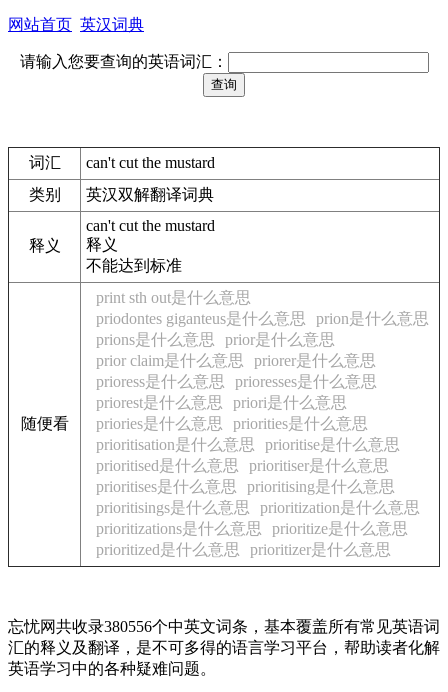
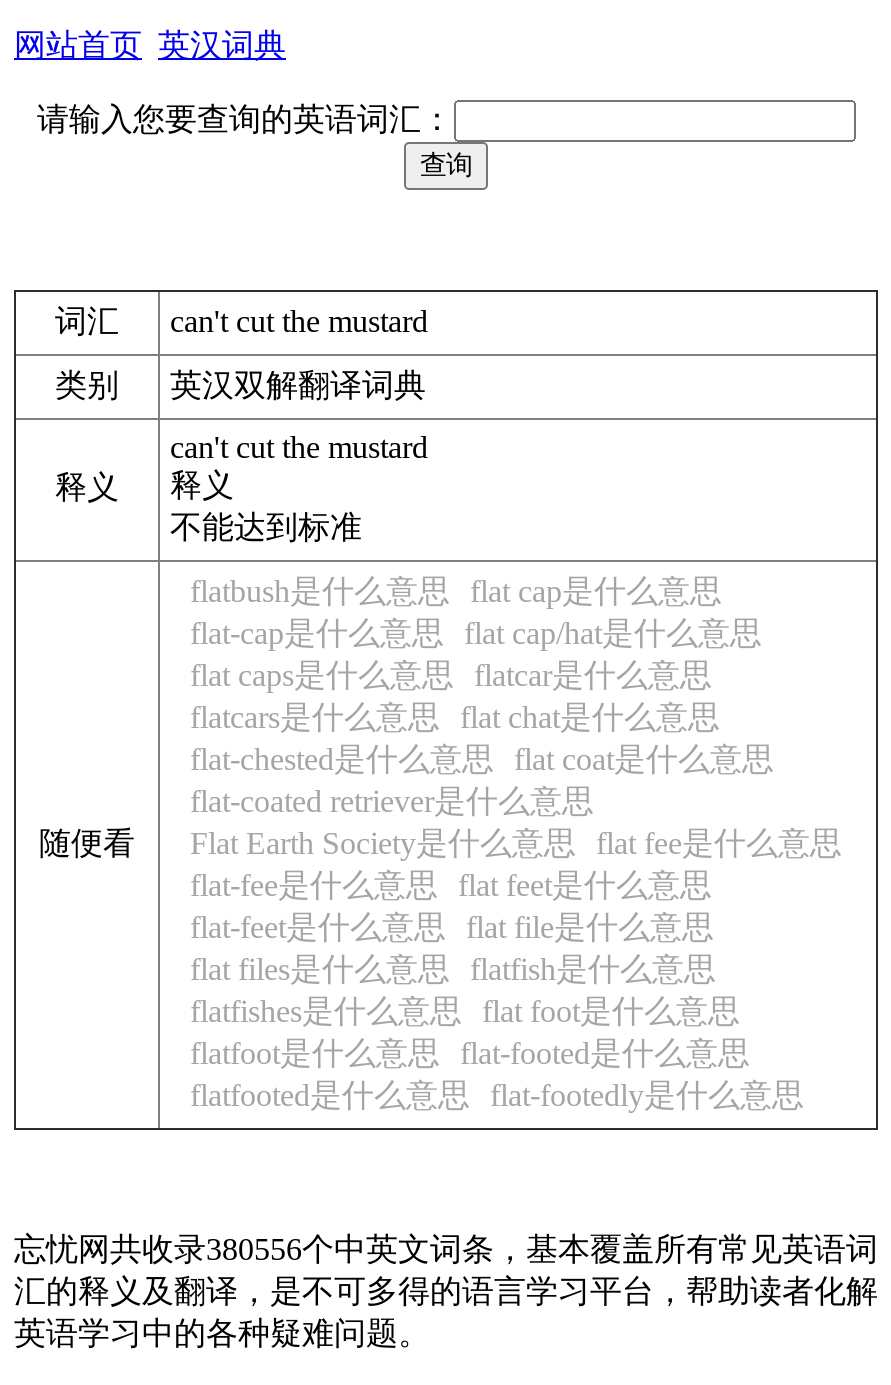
[96,289,429,558] print sth out是什么意思 | priodontes giganteus是什么意思 prion是什么意思 | prions是什么意思 prior是什么意思 | prior claim是什么意思 priorer是什么意思 | prioress是什么意思 prioresses是什么意思 | priorest是什么意思 priori是什么意思 | priories是什么意思 priorities是什么意思 | prioritisation是什么意思 prioritise是什么意思 | prioritised是什么意思 prioritiser是什么意思 | prioritises是什么意思 prioritising是什么意思 | prioritisings是什么意思 prioritization是什么意思 | prioritizations是什么意思 prioritize是什么意思 | prioritized是什么意思 prioritizer是什么意思 -> [190,574,842,1112] flatbush是什么意思 flat cap是什么意思 | flat-cap是什么意思 flat cap/hat是什么意思 | flat caps是什么意思 flatcar是什么意思 | flatcars是什么意思 flat chat是什么意思 | flat-chested是什么意思 flat coat是什么意思 | flat-coated retriever是什么意思 | Flat Earth Society是什么意思 flat fee是什么意思 | flat-fee是什么意思 flat feet是什么意思 | flat-feet是什么意思 flat file是什么意思 | flat files是什么意思 flatfish是什么意思 | flatfishes是什么意思 flat foot是什么意思 | flatfoot是什么意思 flat-footed是什么意思 | flatfooted是什么意思 flat-footedly是什么意思

